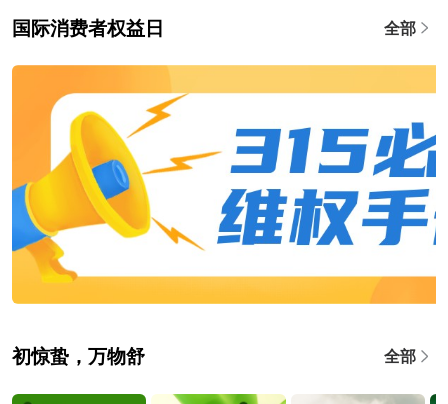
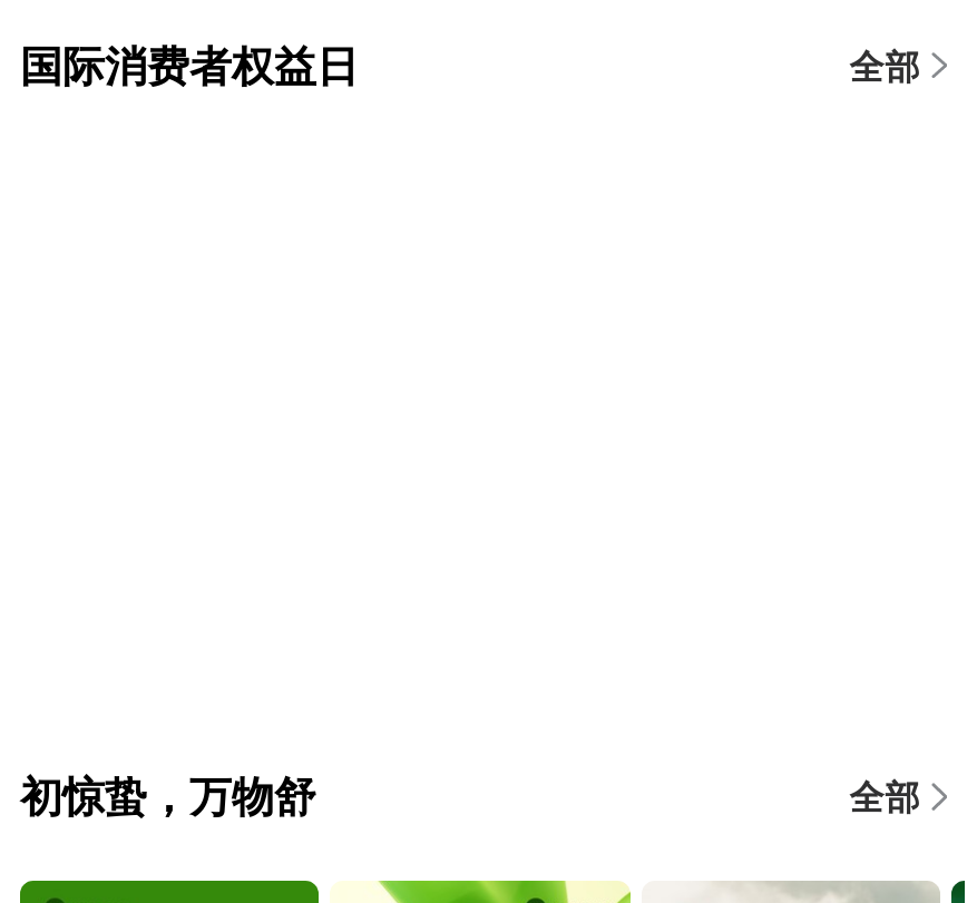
[11,64,437,305] [image] -> none

